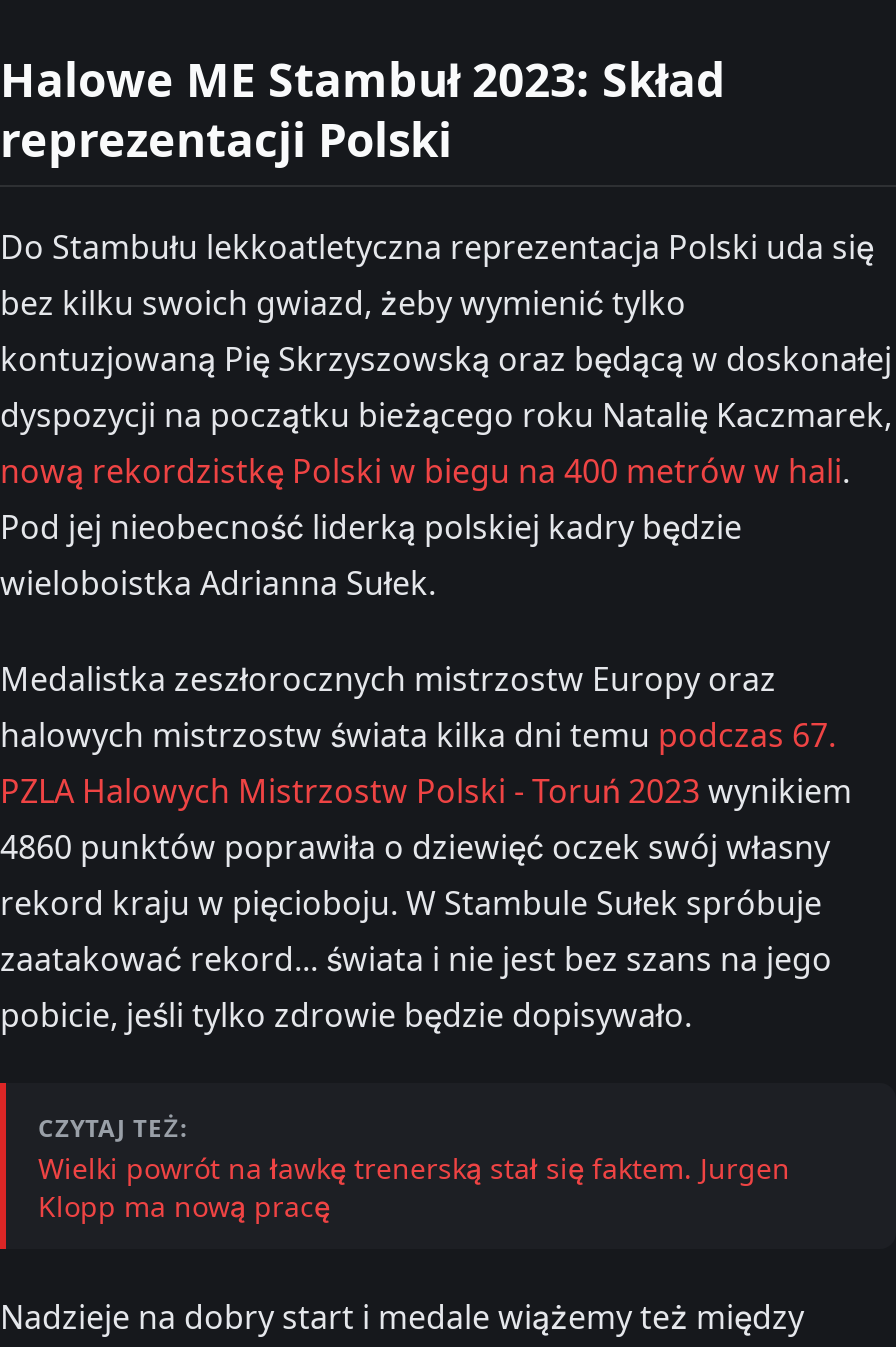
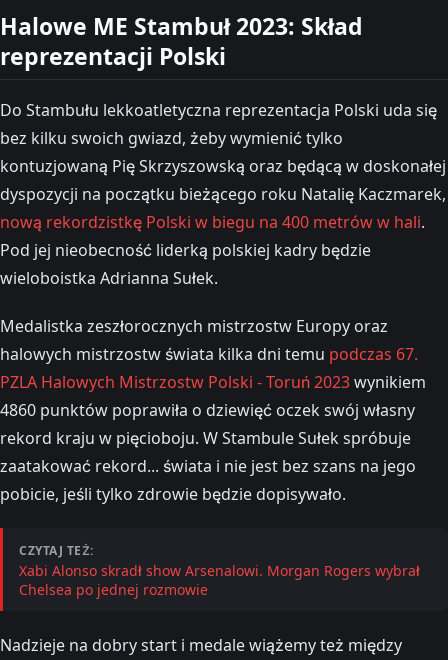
[38,1149,790,1225] Wielki powrót na ławkę trenerską stał się faktem. Jurgen | Klopp ma nową pracę -> [19,561,420,599] Xabi Alonso skradł show Arsenalowi. Morgan Rogers wybrał | Chelsea po jednej rozmowie

